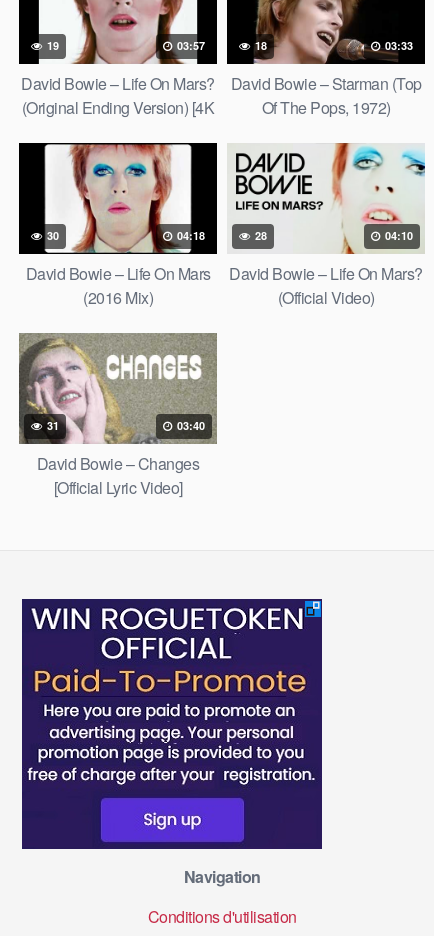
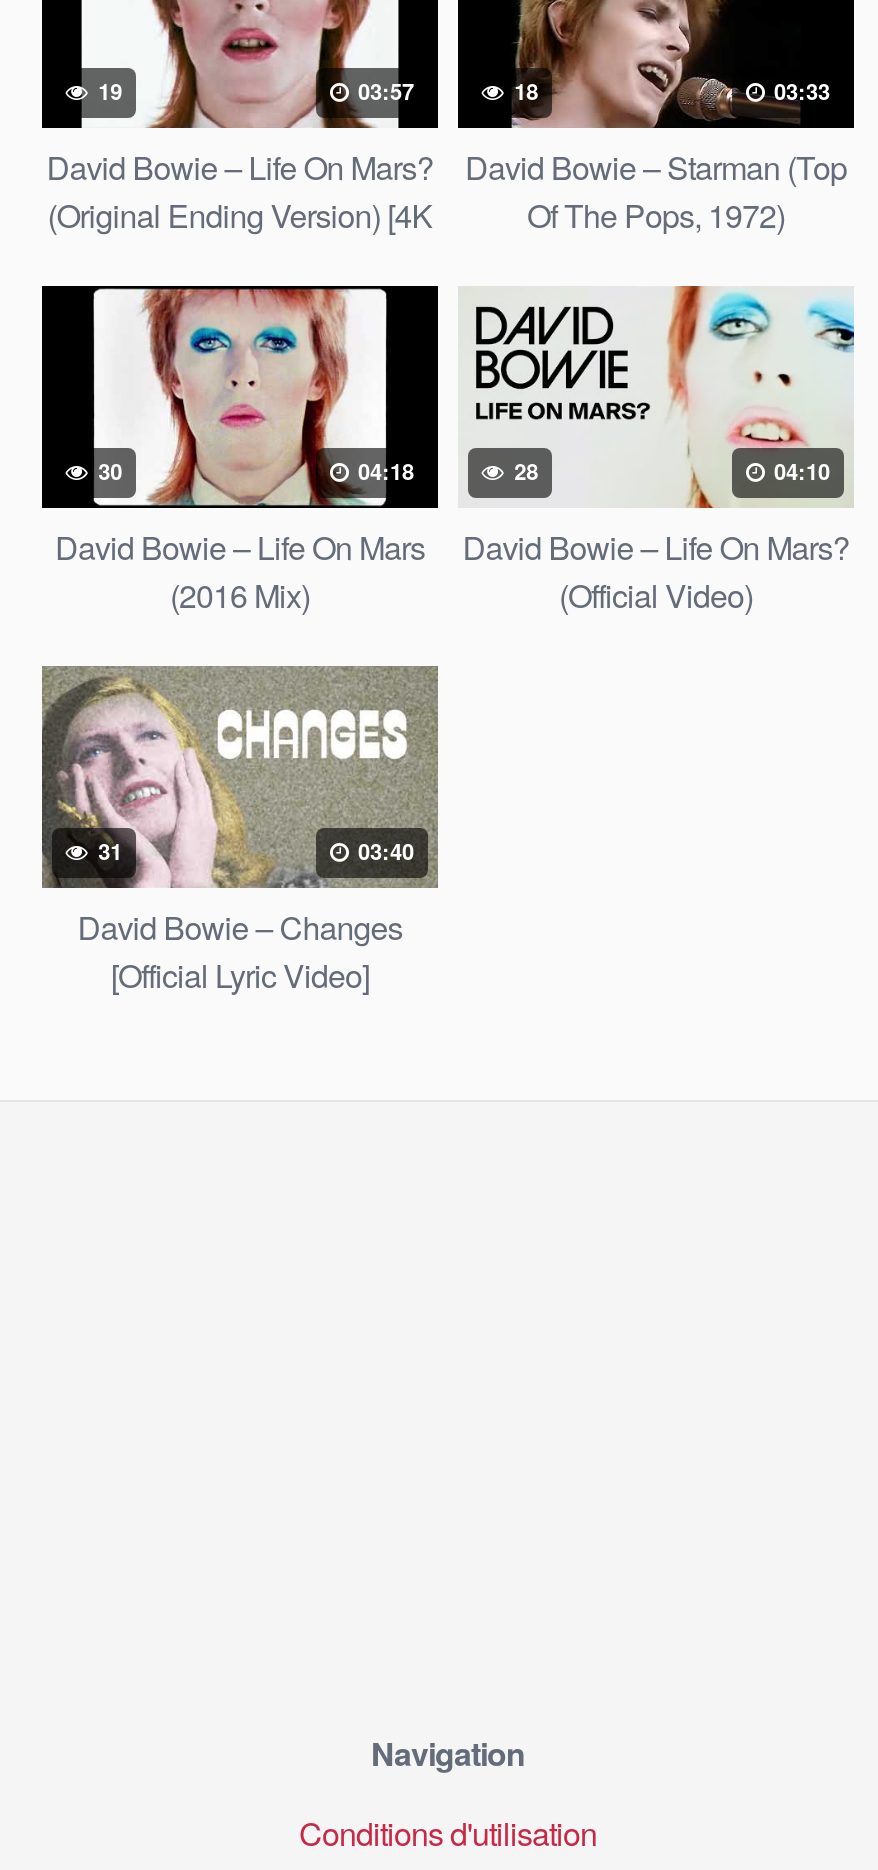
[21,598,323,850] [image] -> none

